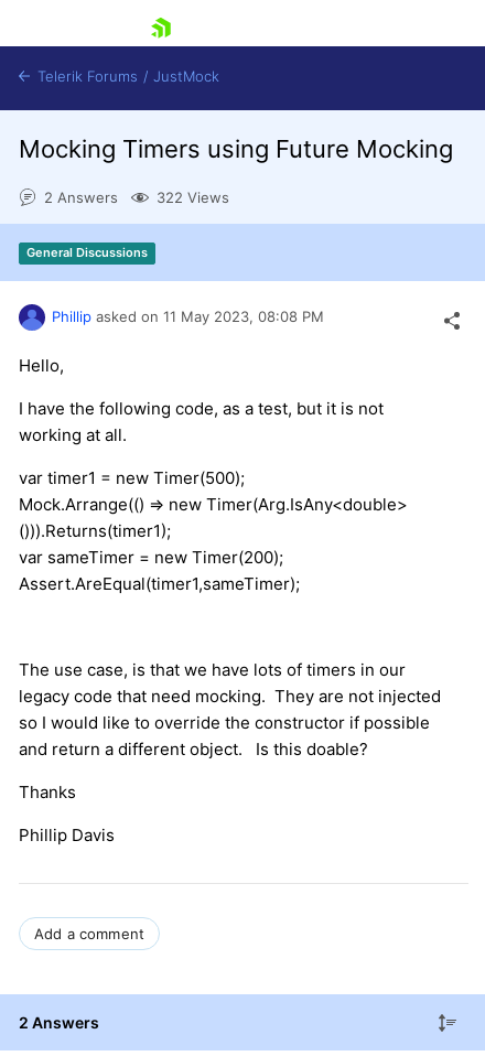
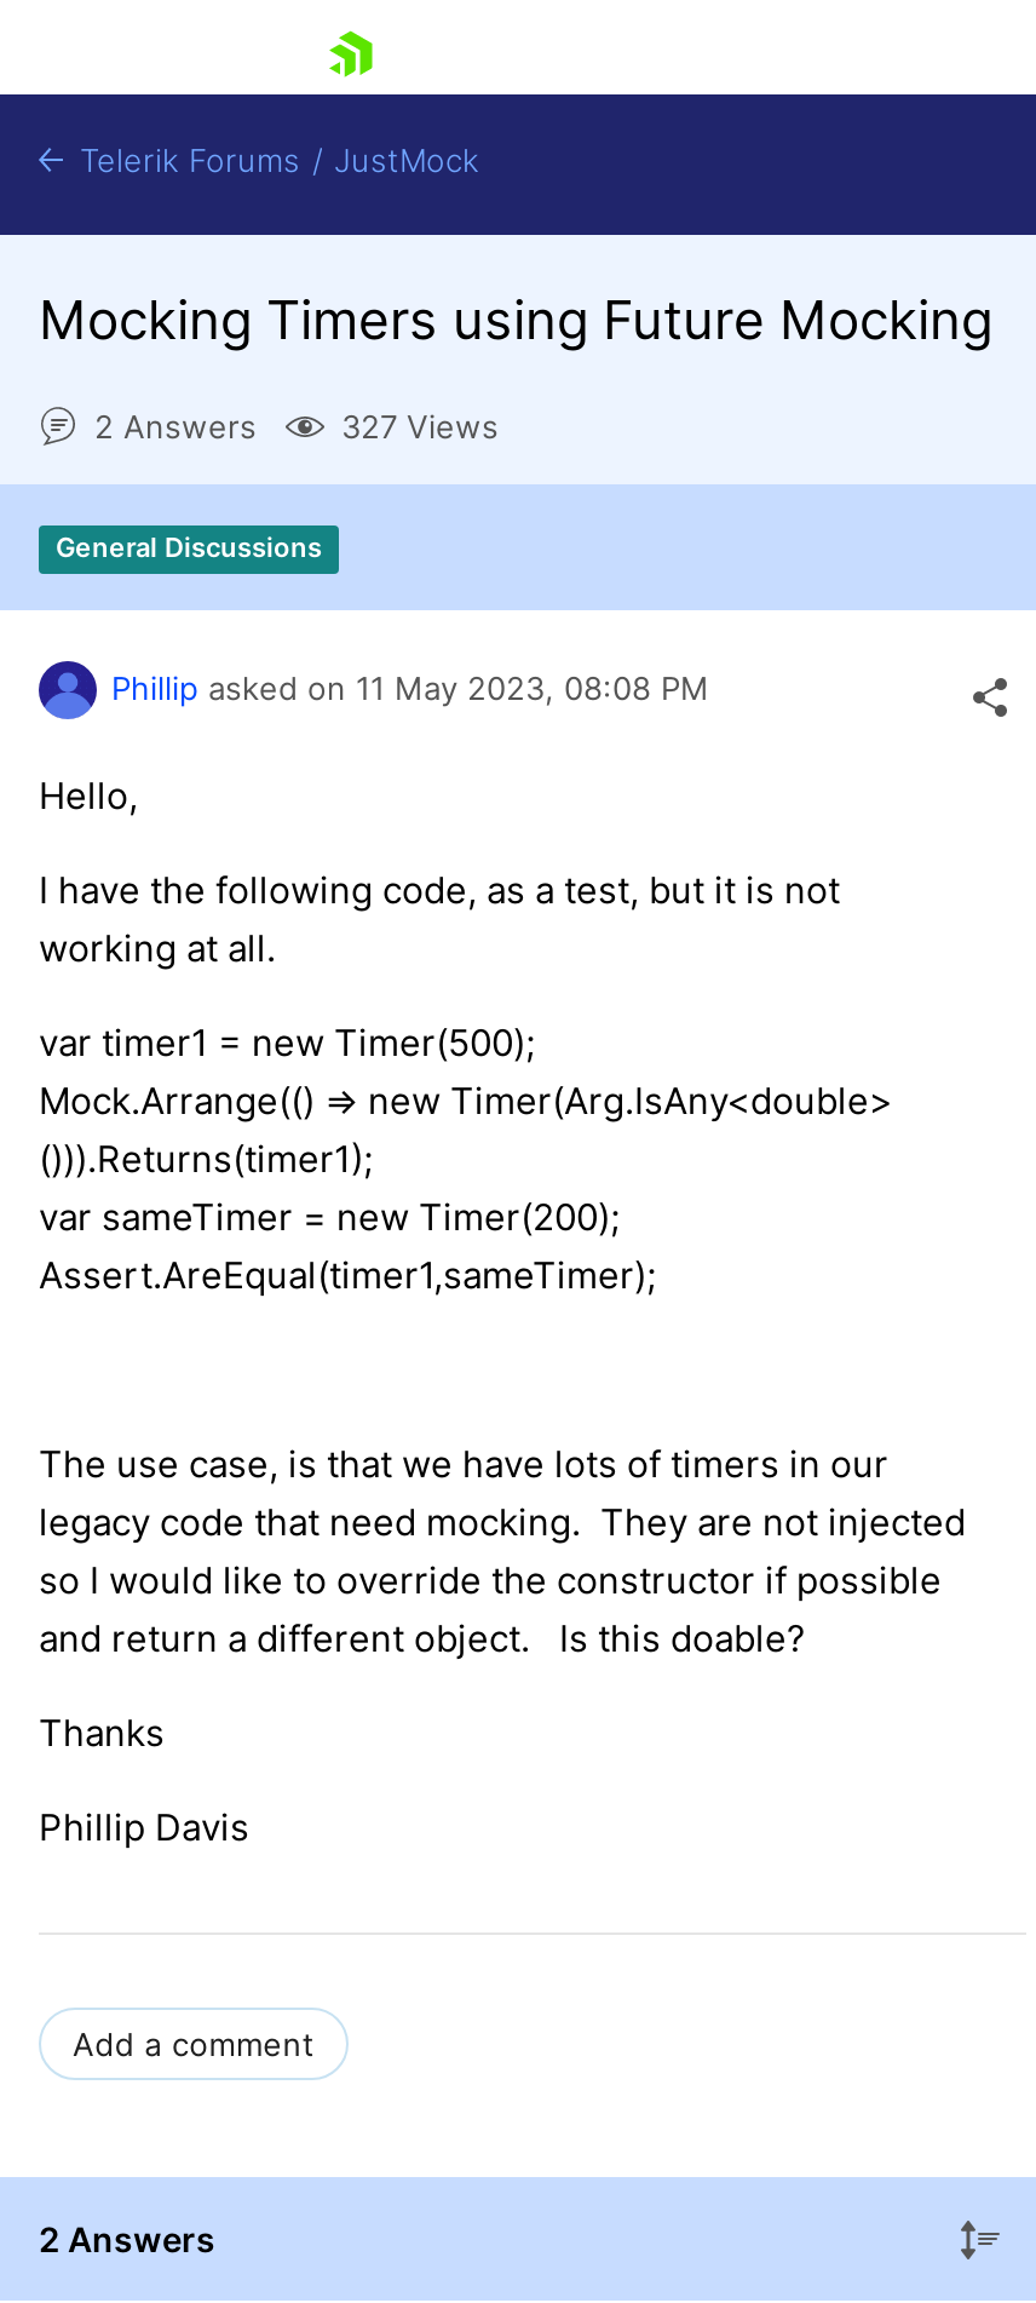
[157,189,229,207] 322 Views -> [341,408,499,447] 327 Views

